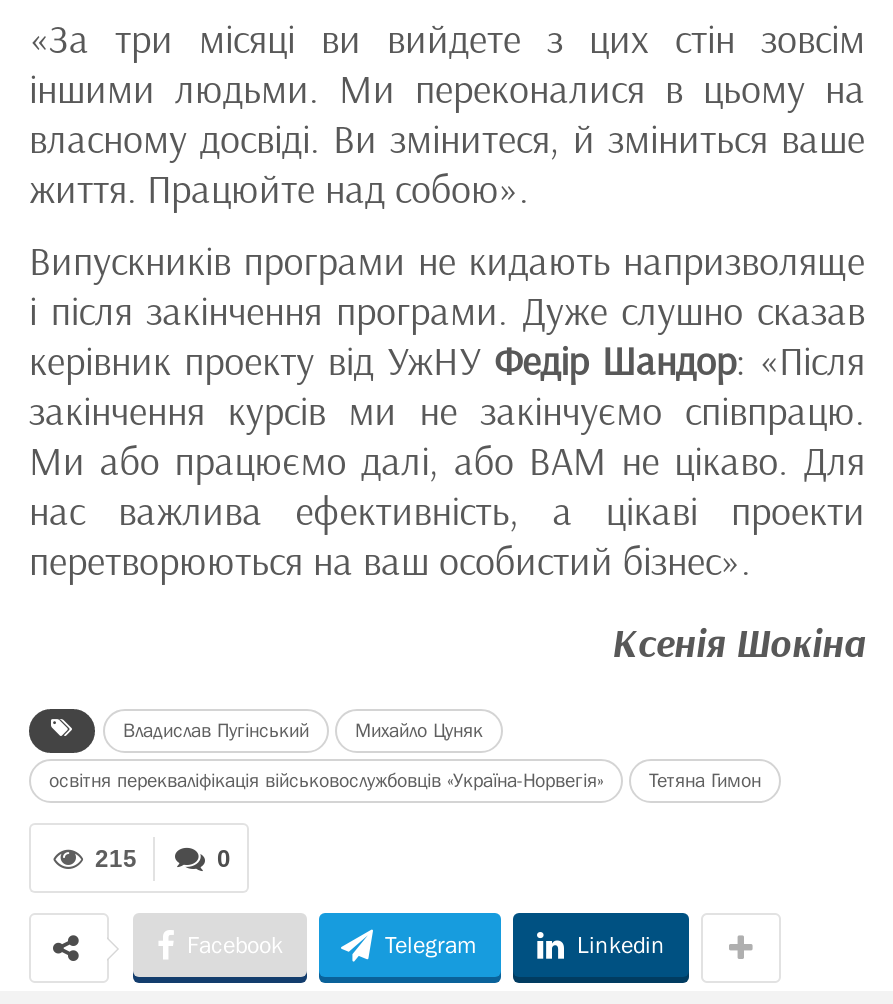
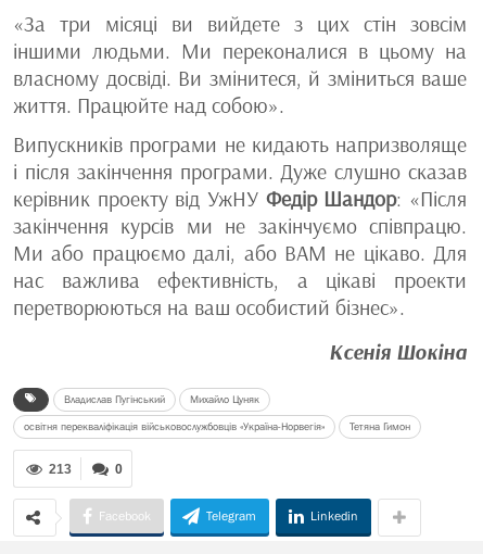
[95,846,137,874] 215 -> [49,462,72,477] 213

